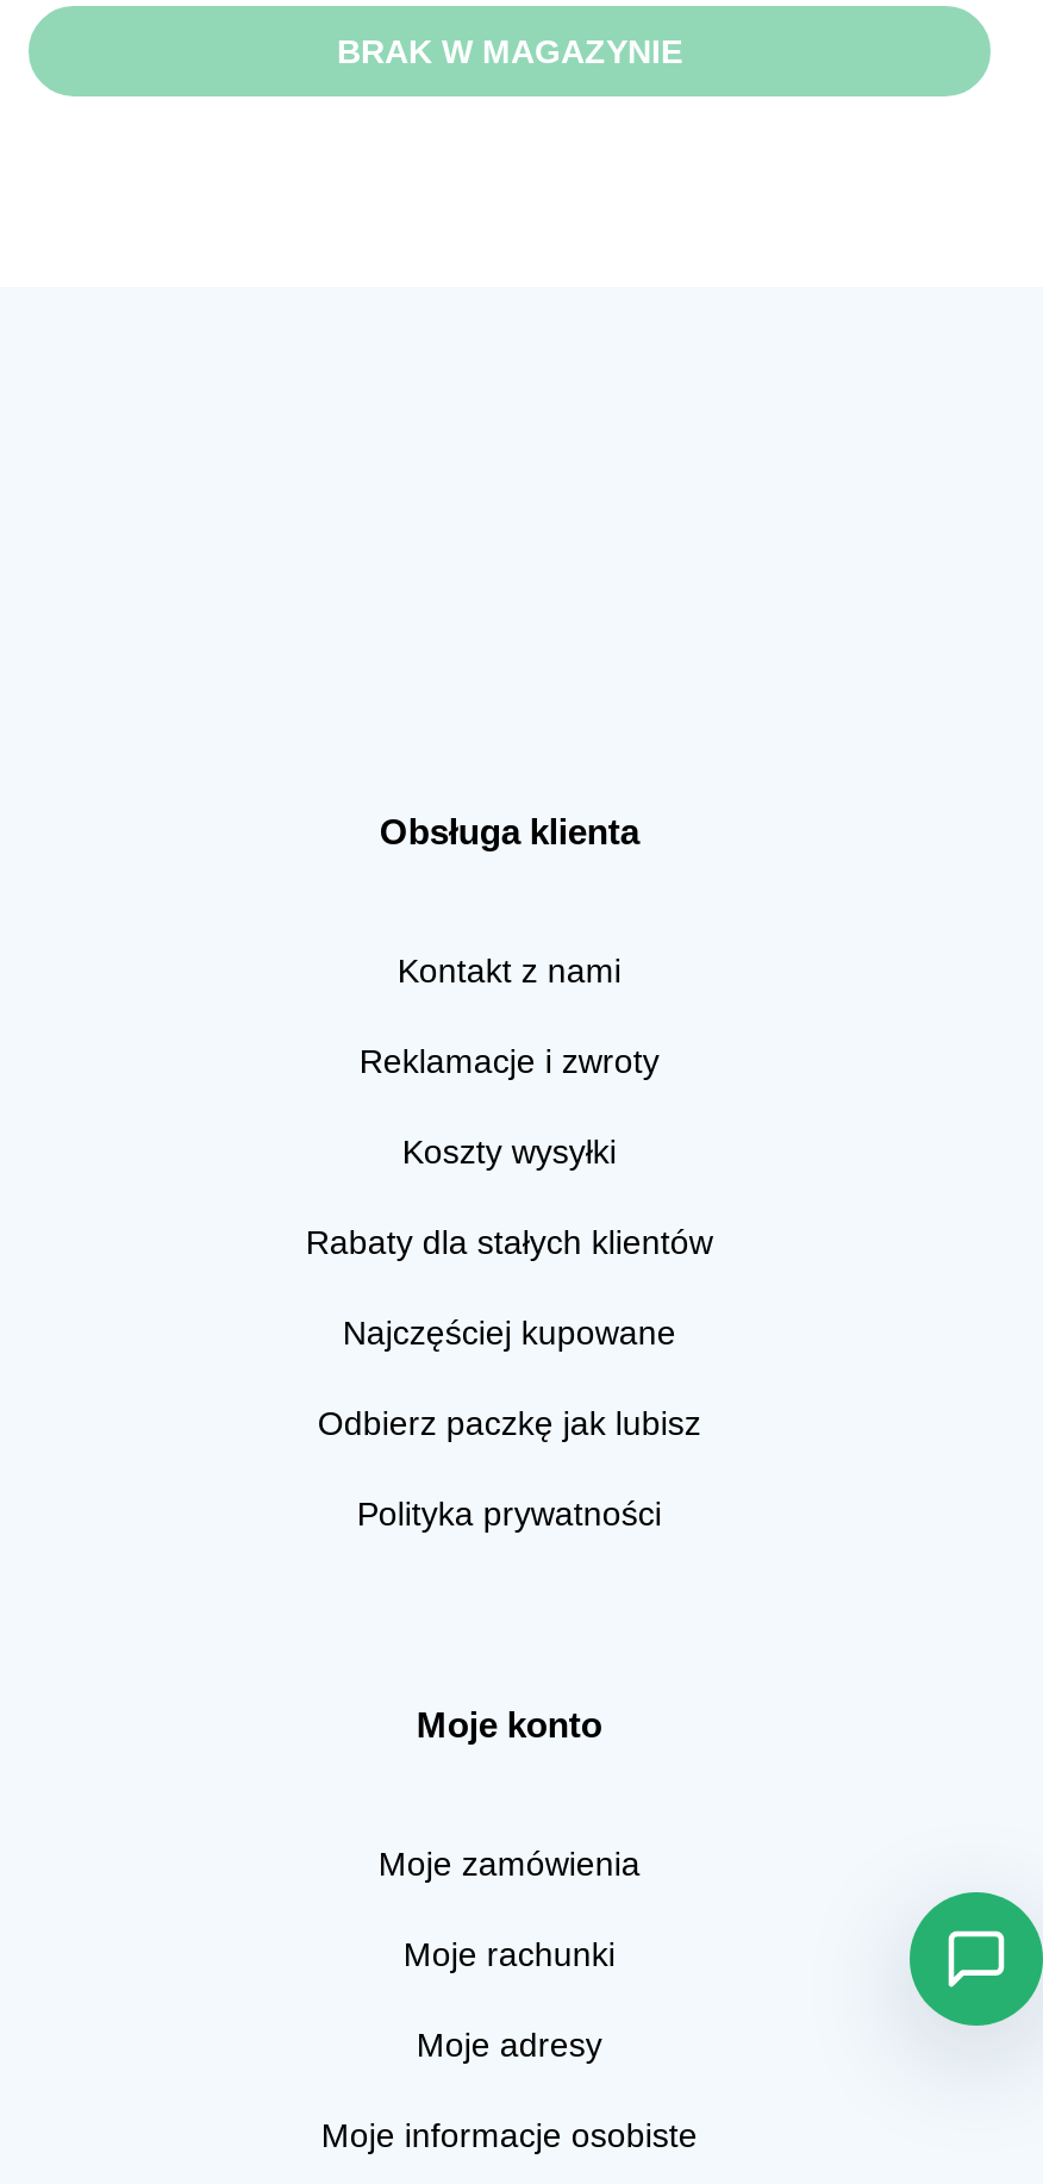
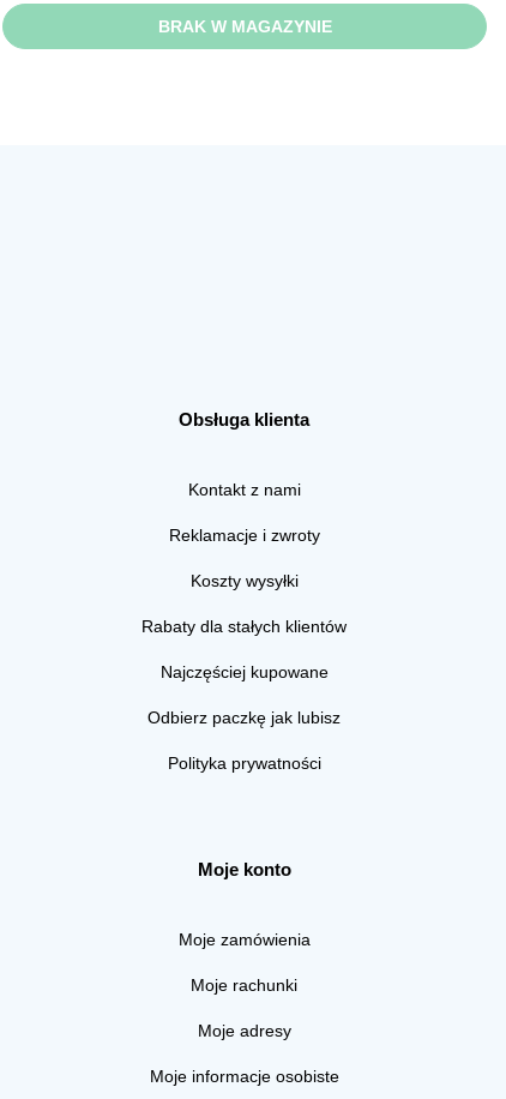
[905,1887,1036,2038] [image] -> none

